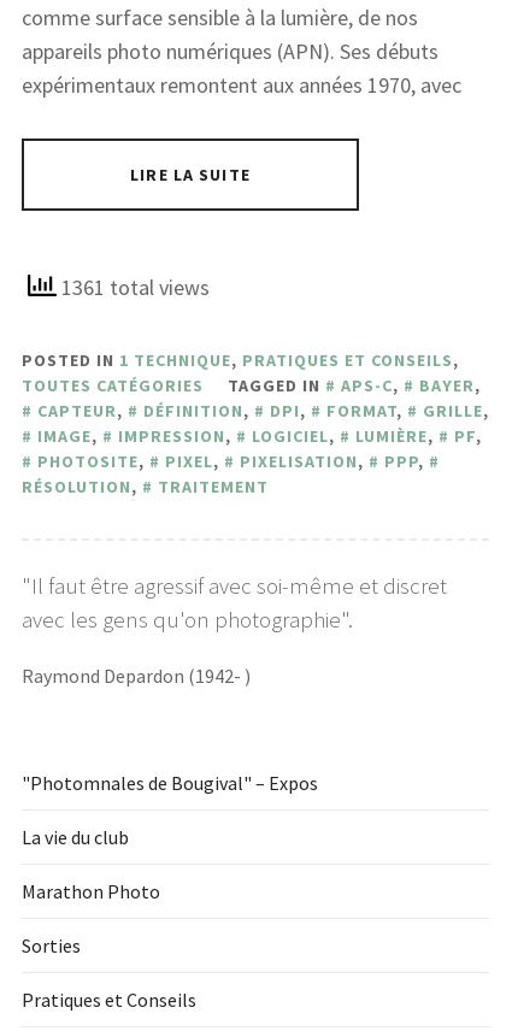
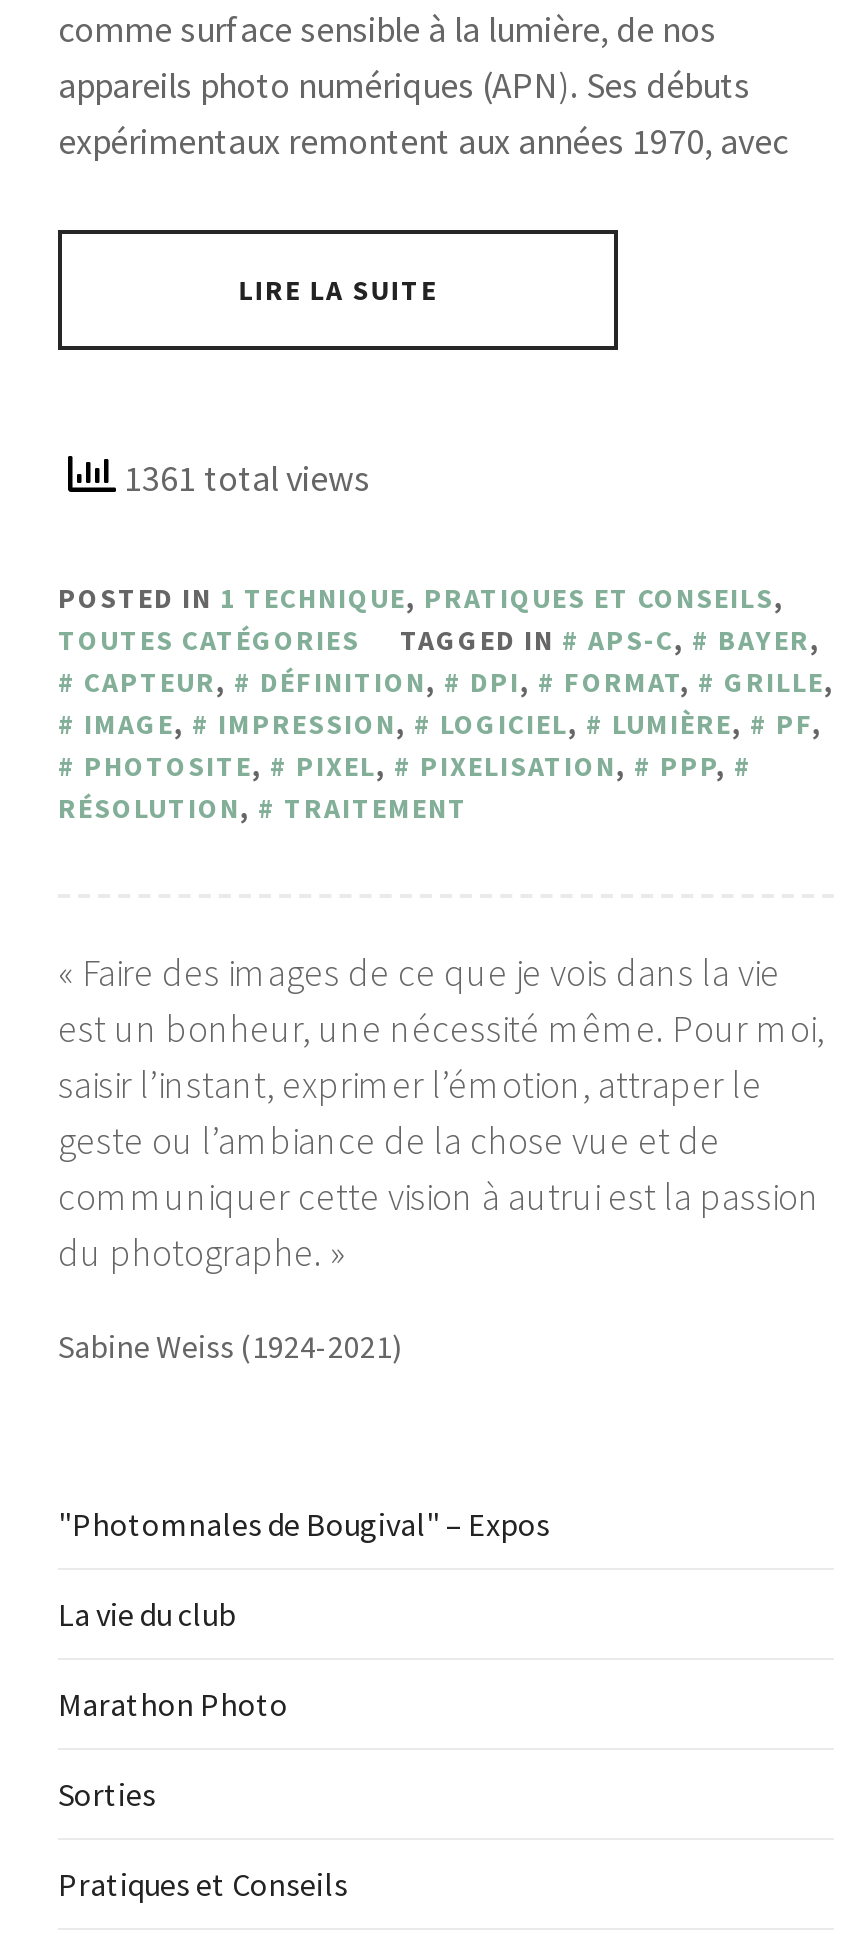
[22,572,447,634] "Il faut être agressif avec soi-même et discret | avec les gens qu'on photographie". -> [58,950,824,1276] « Faire des images de ce que je vois dans la vie | est un bonheur, une nécessité même. Pour moi, | saisir l’instant, exprimer l’émotion, attraper le | geste ou l’ambiance de la chose vue et de | communiquer cette vision à autrui est la passion | du photographe. »
[22,664,251,688] Raymond Depardon (1942- ) -> [58,1326,402,1366] Sabine Weiss (1924-2021)

